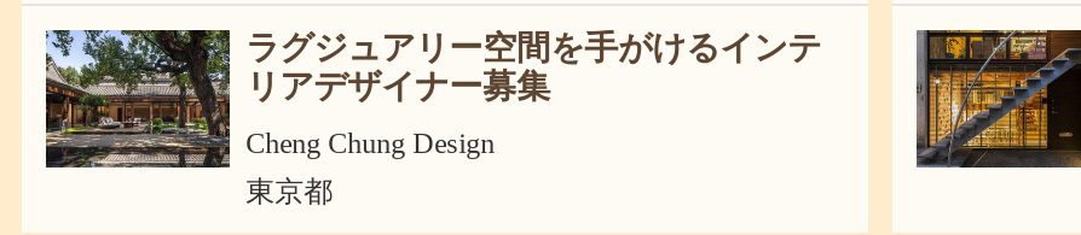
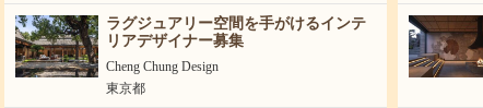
[914,28,1074,168] [image] -> [409,15,480,77] [image]

